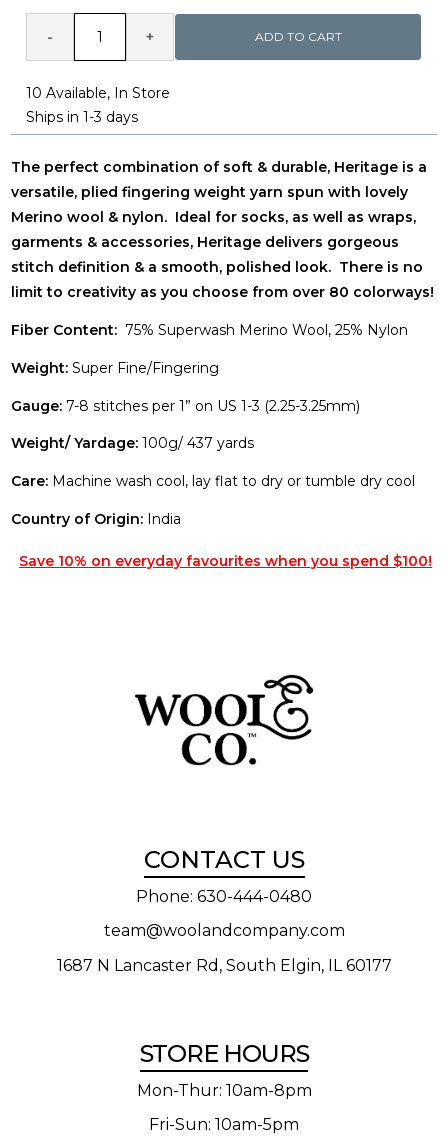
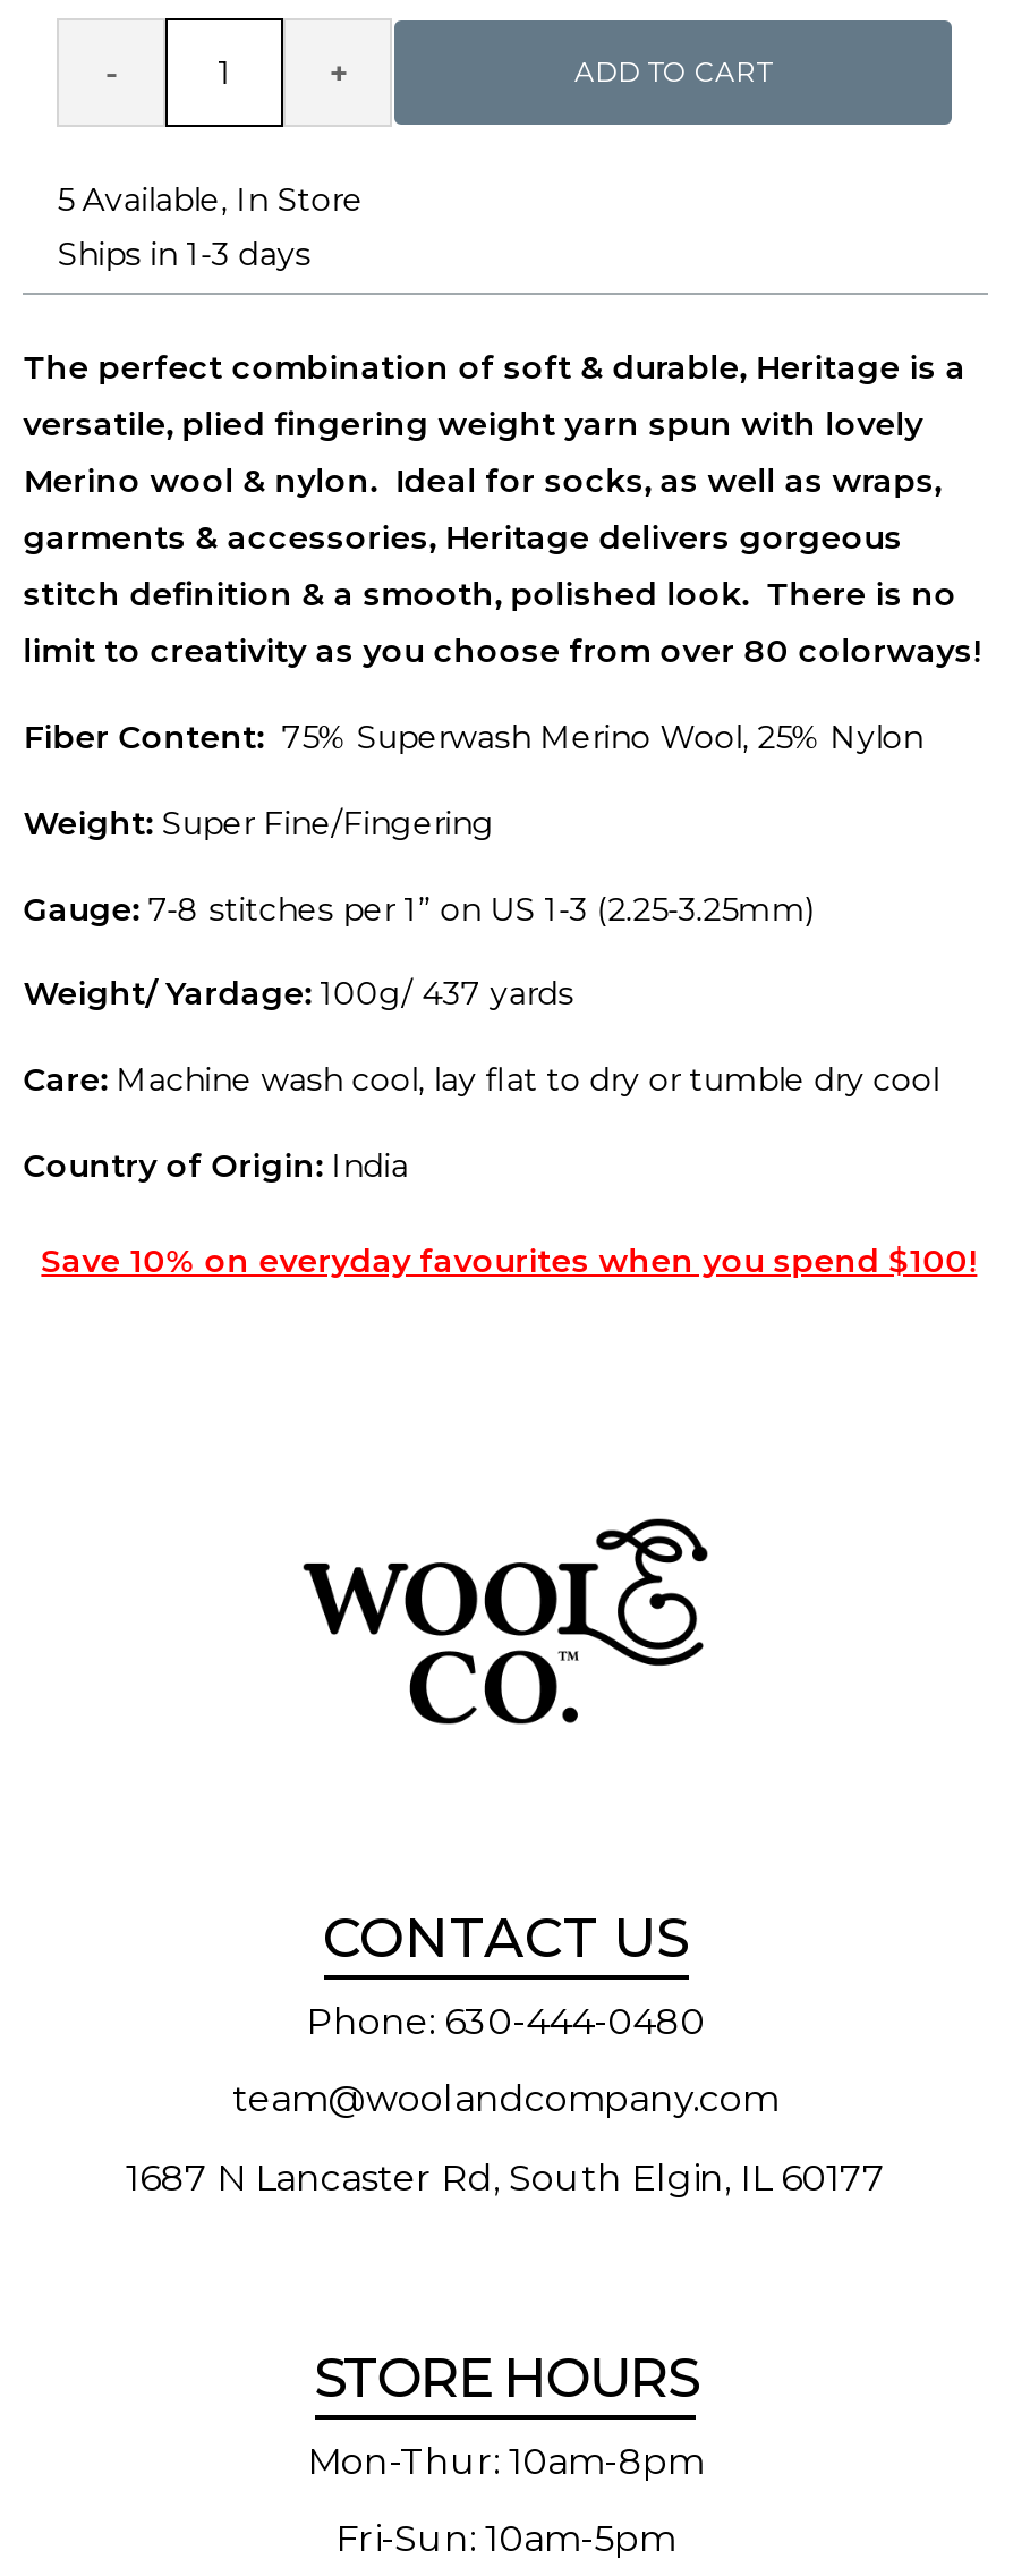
[26,84,170,102] 10 Available, In Store -> [57,180,363,220] 5 Available, In Store

